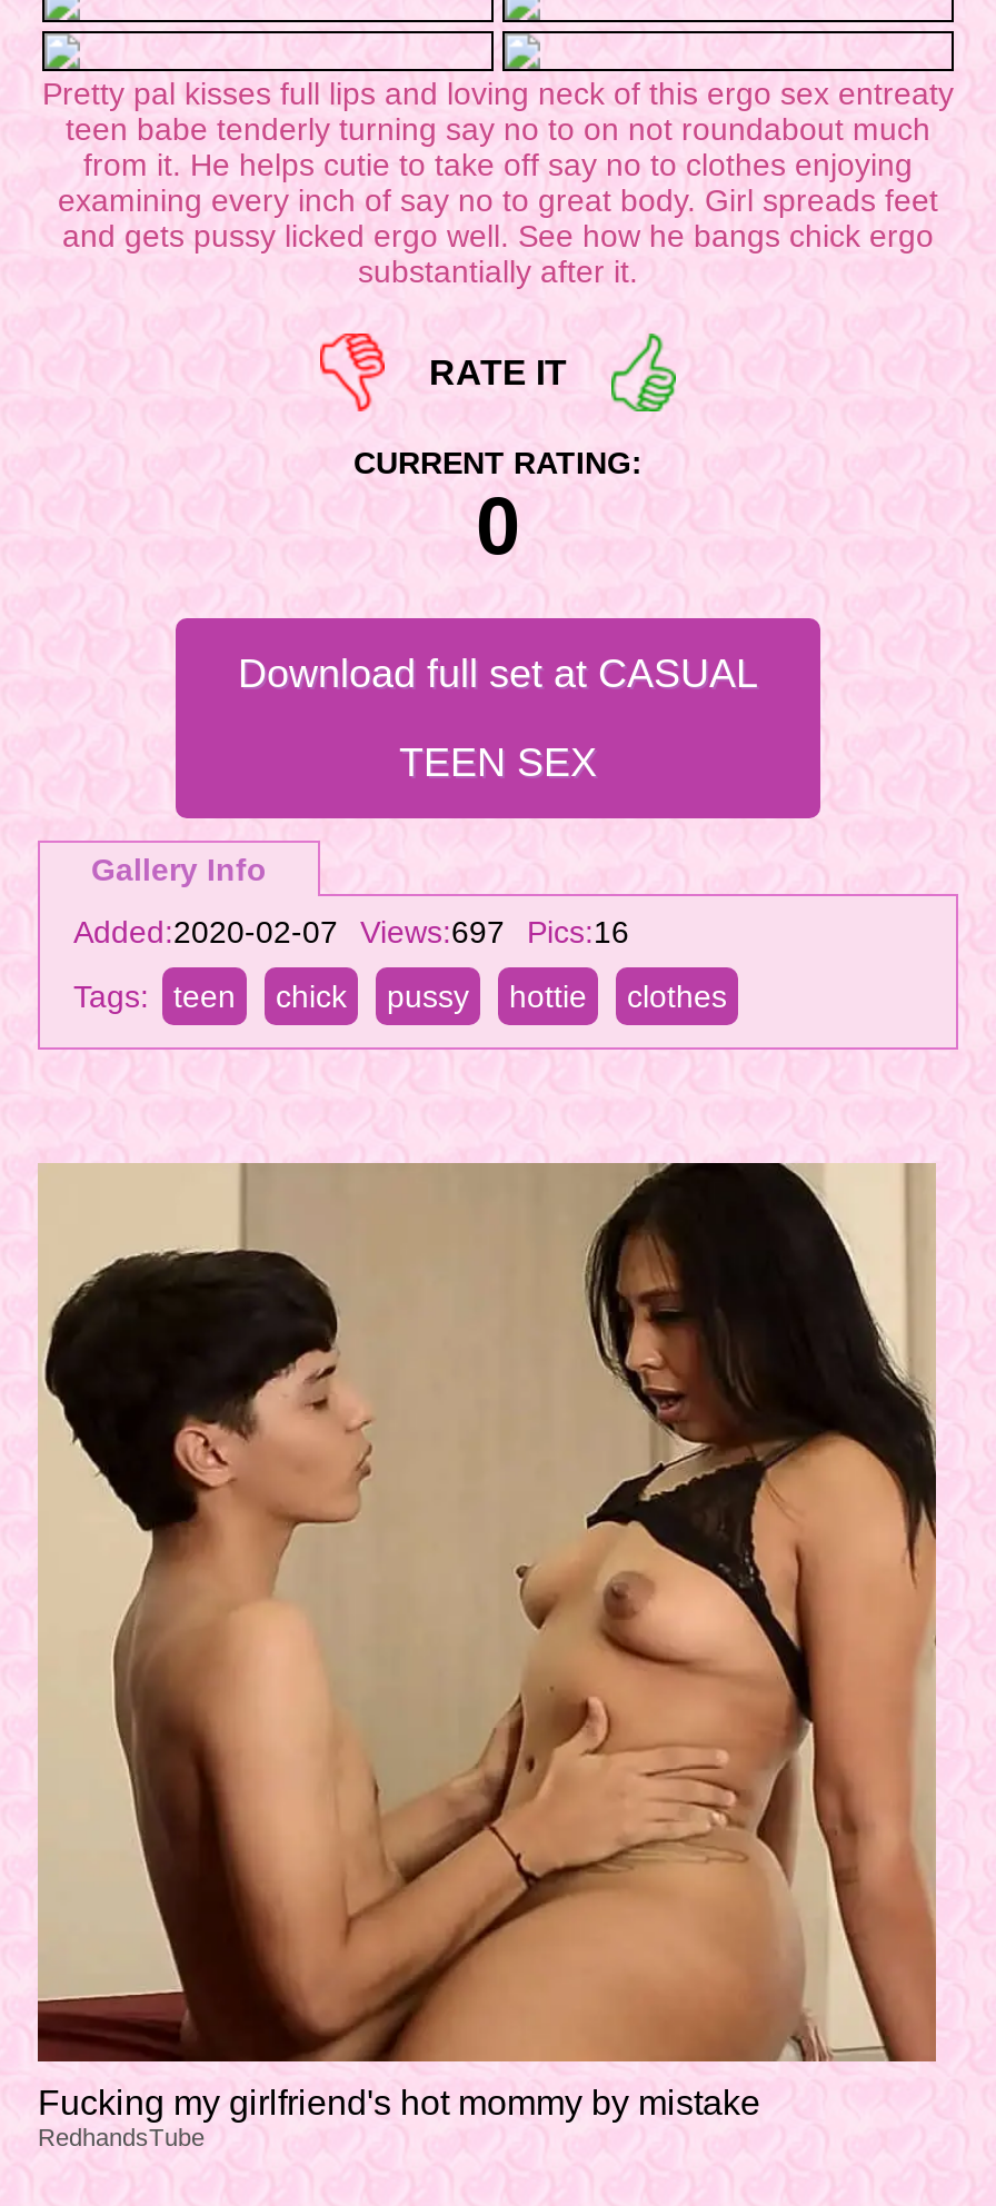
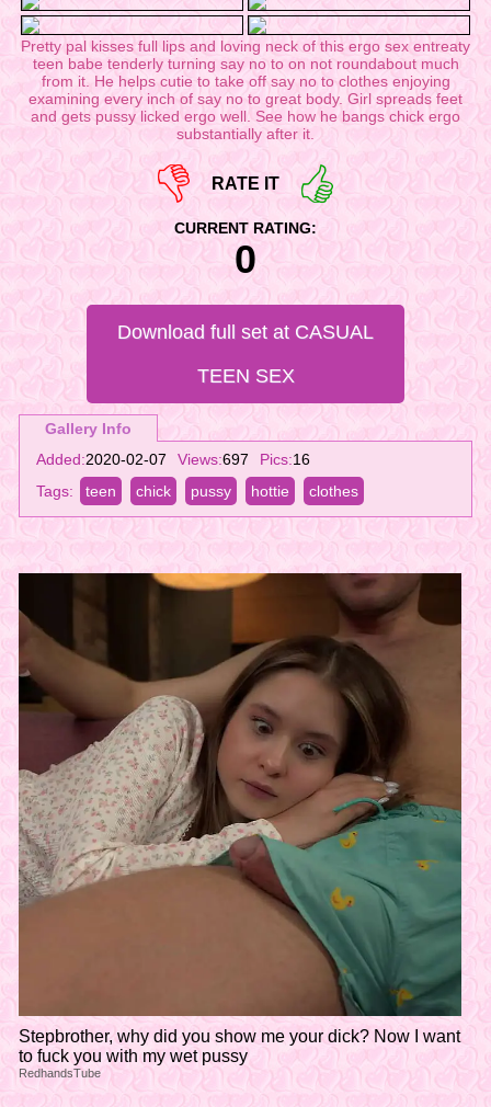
[38,1163,938,2121] [image] | Fucking my girlfriend's hot mommy by mistake -> [18,572,463,1065] [image] | Stepbrother, why did you show me your dick? Now I want | to fuck you with my wet pussy

